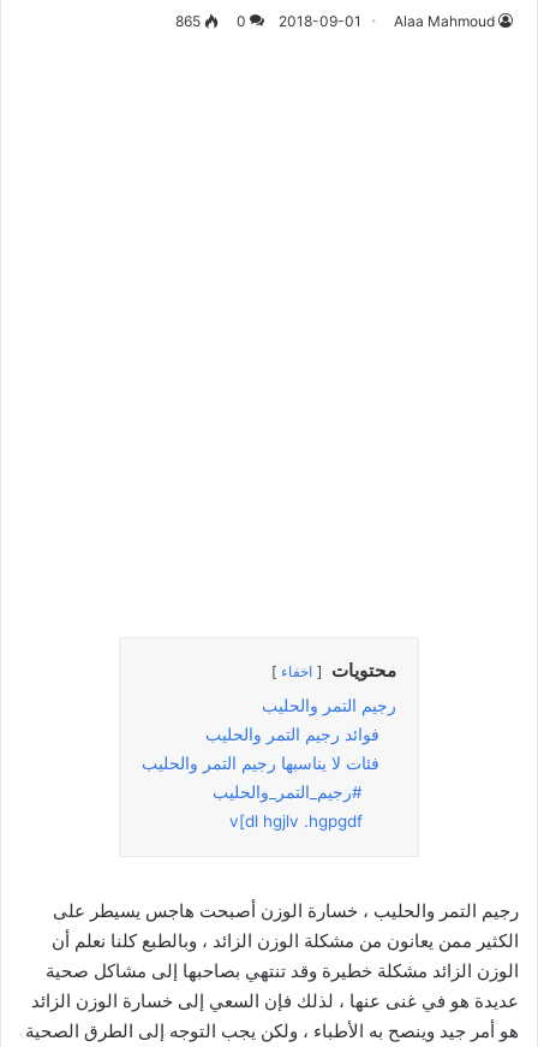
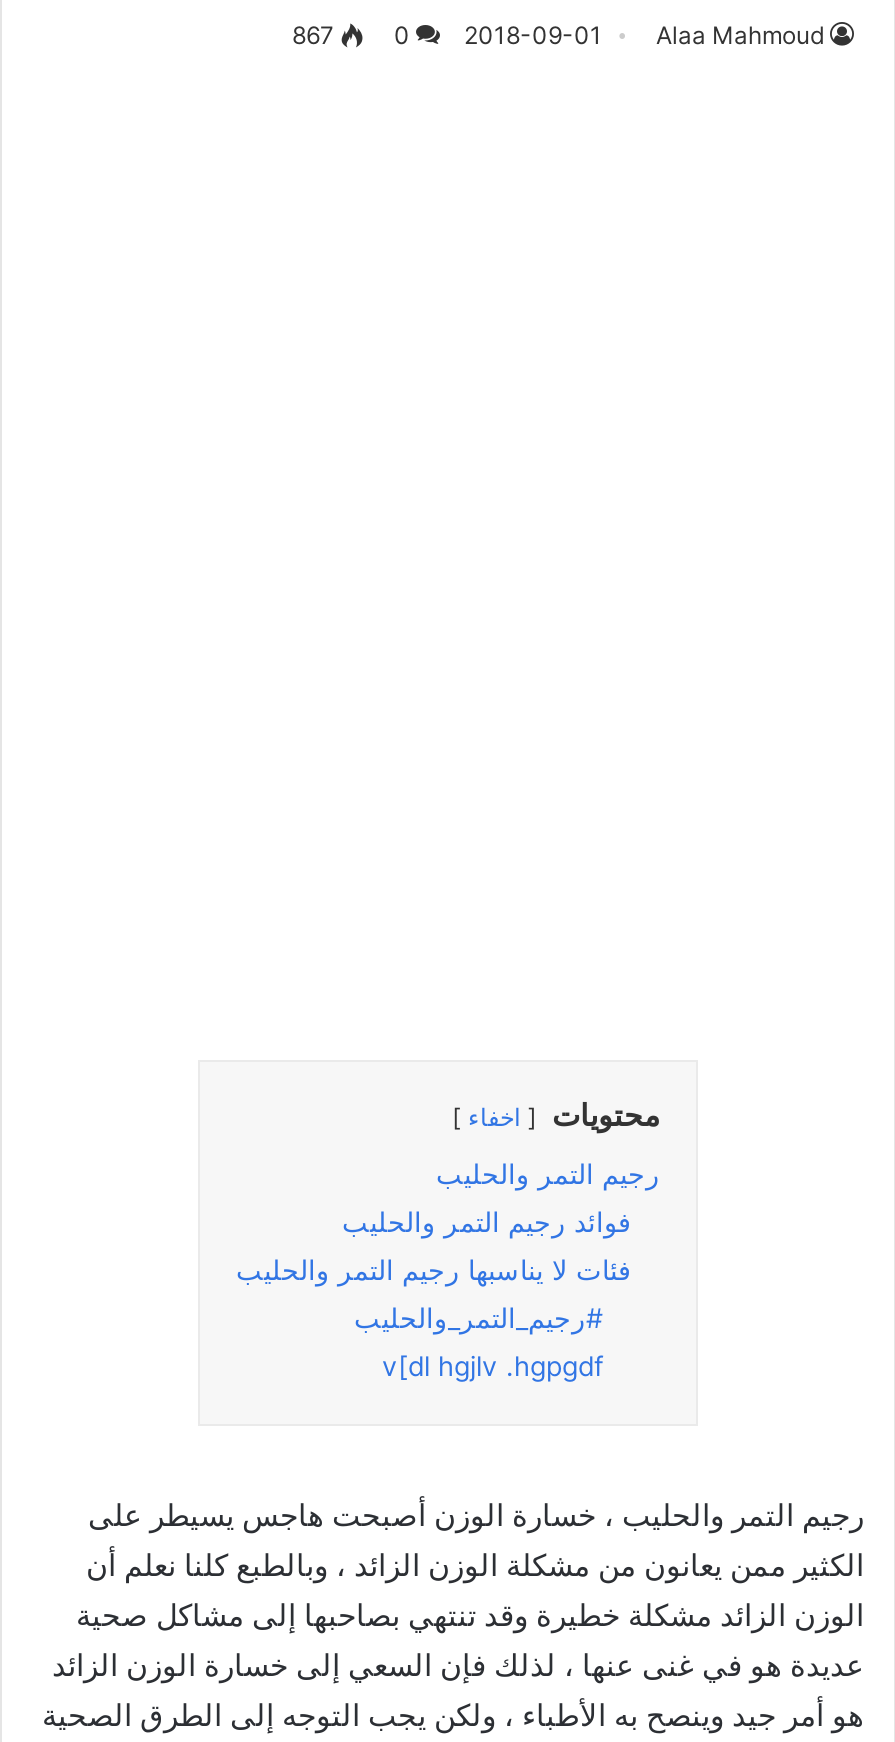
[175,12,495,30] 865 0 2018-09-01 Alaa Mahmoud -> [292,20,824,50] 867 0 2018-09-01 Alaa Mahmoud

